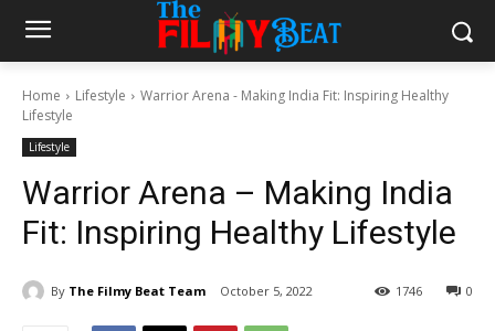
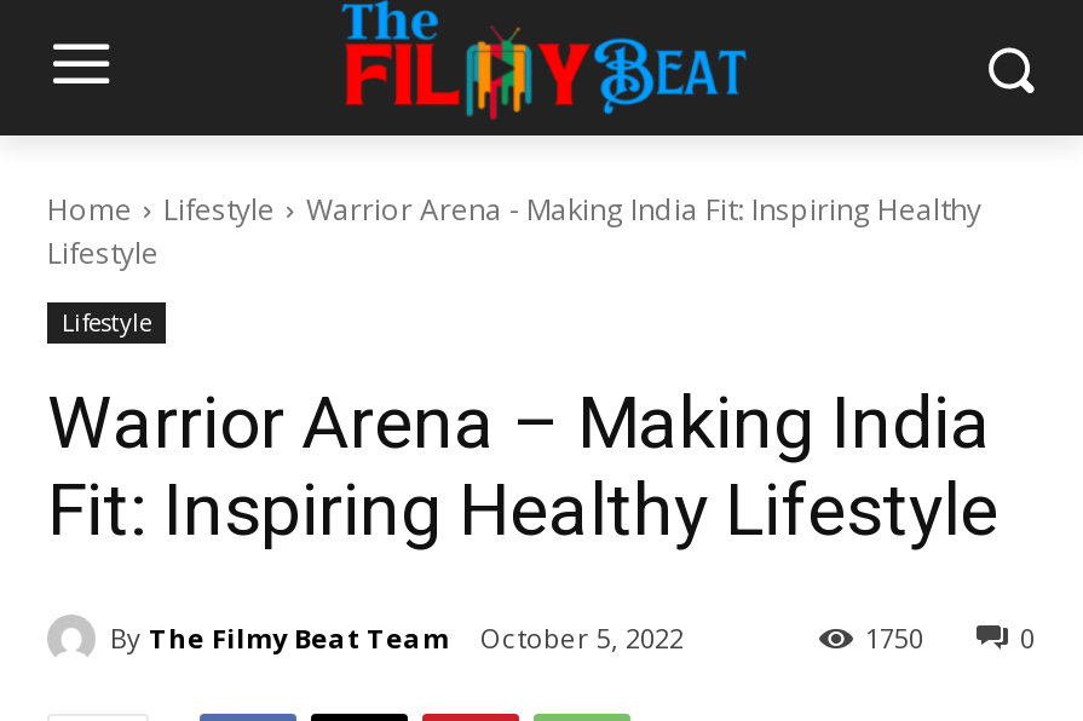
[396,283,422,299] 1746 -> [865,620,923,656] 1750

